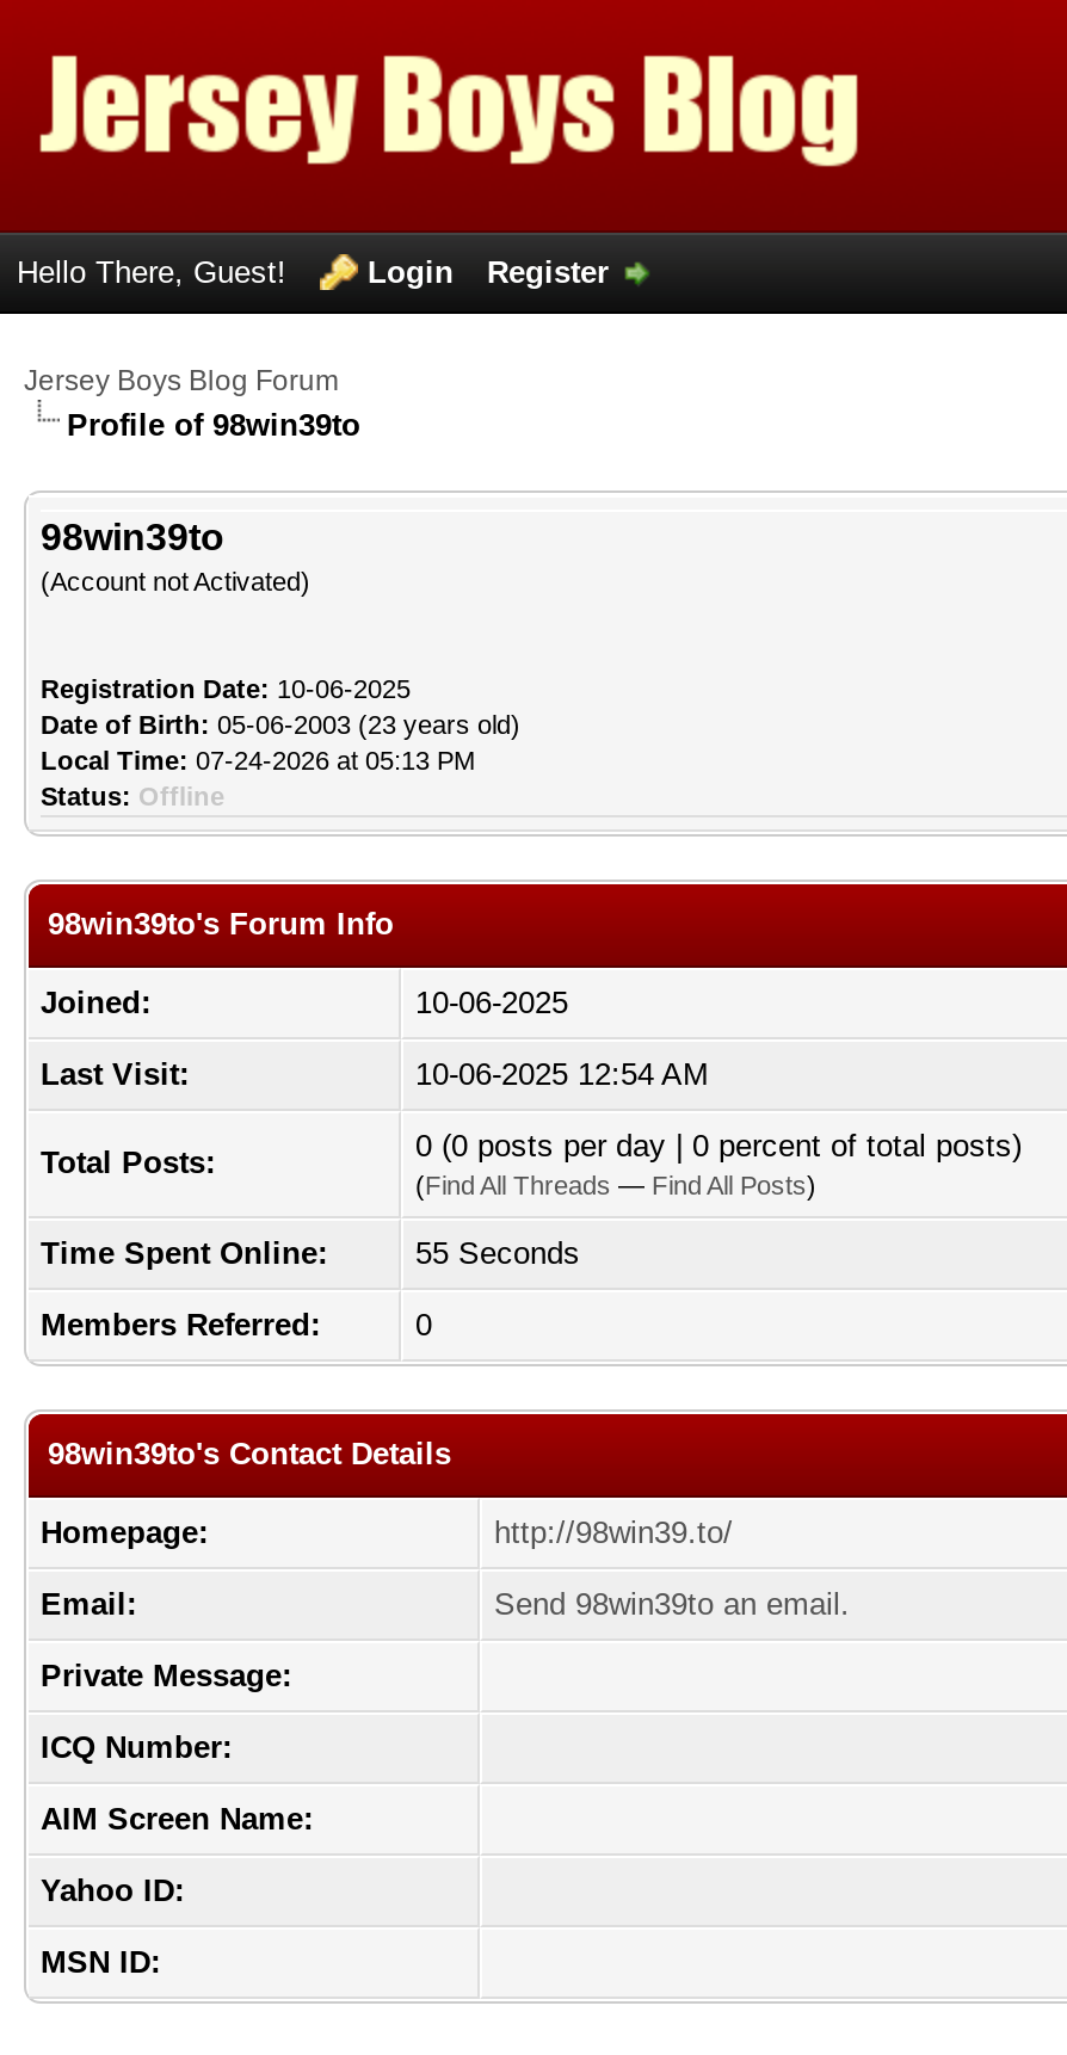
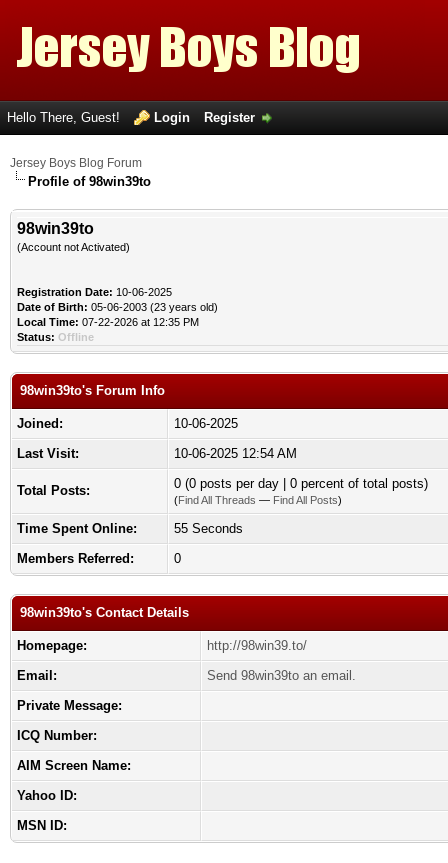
[41,746,475,775] Local Time: 07-24-2026 at 05:13 PM -> [17,316,199,328] Local Time: 07-22-2026 at 12:35 PM

